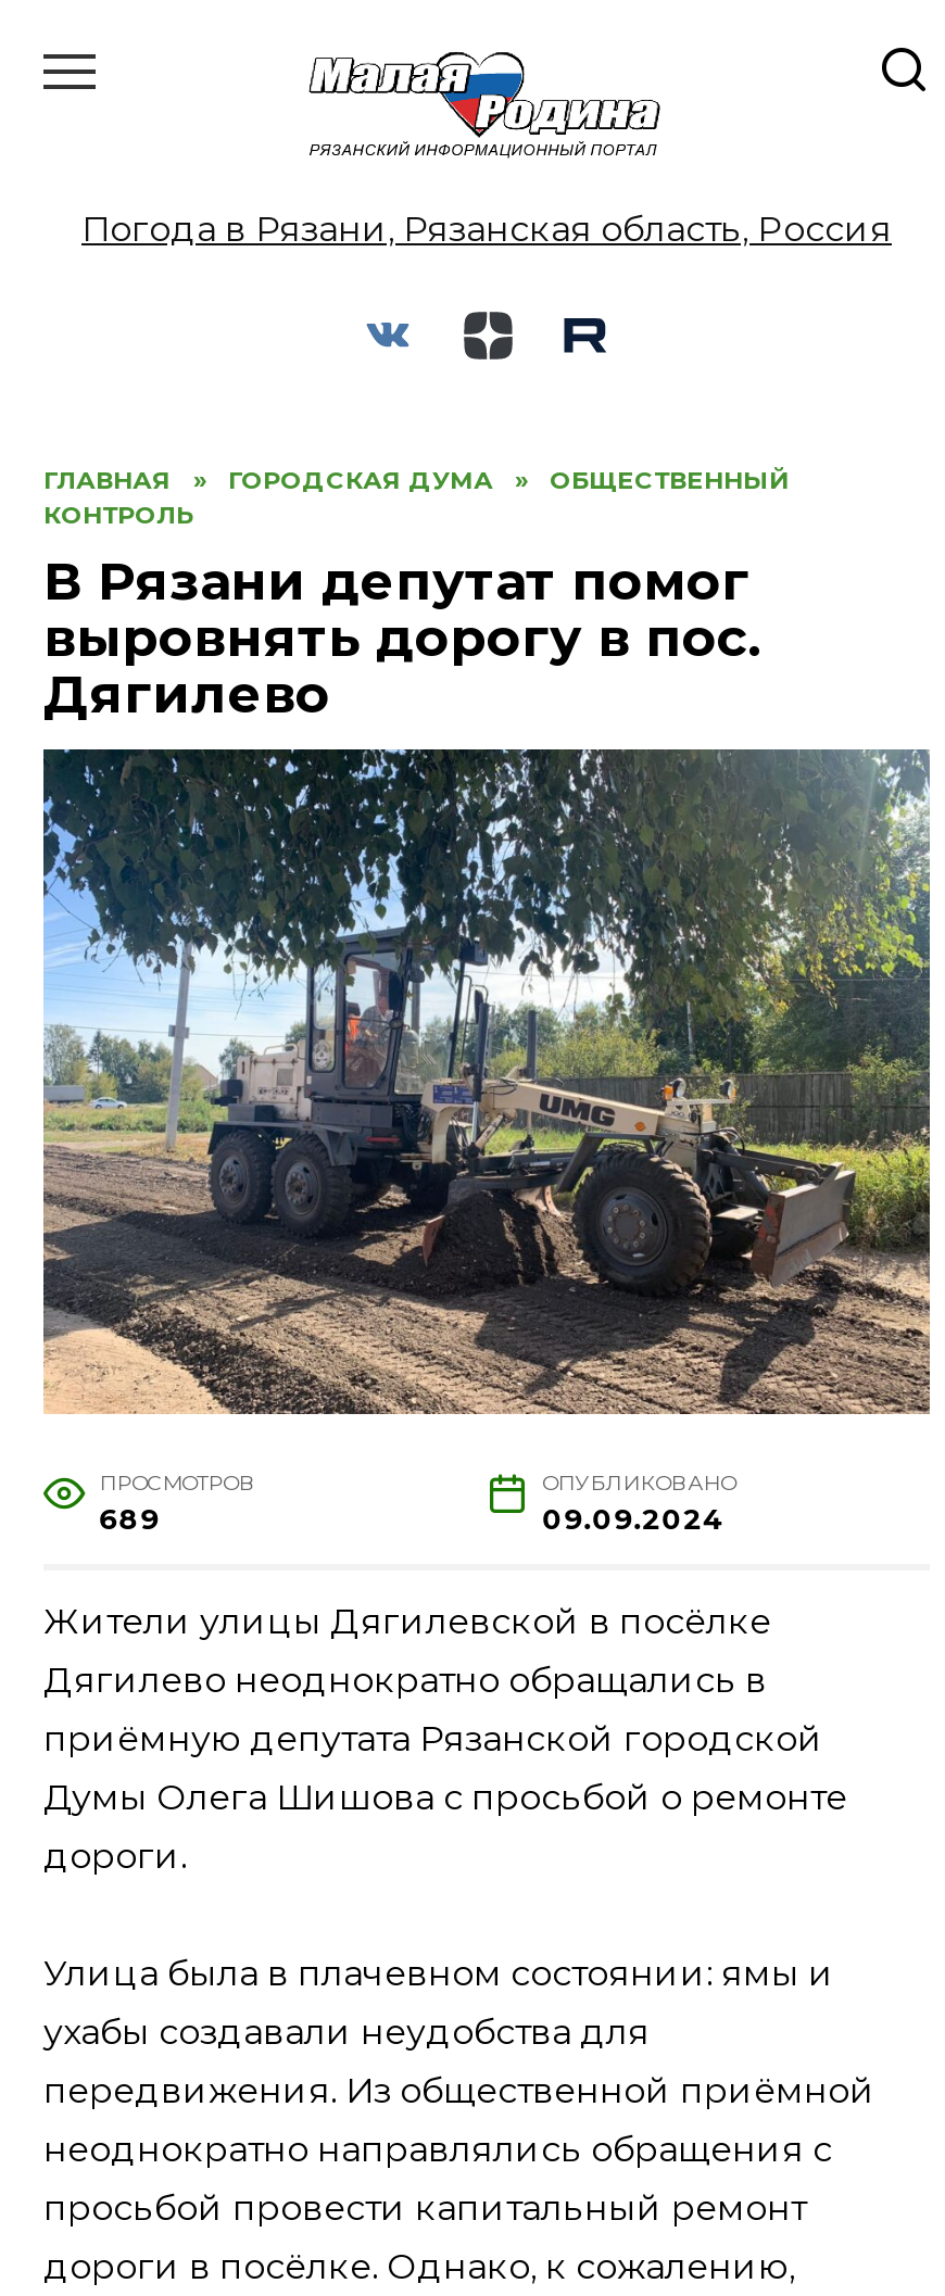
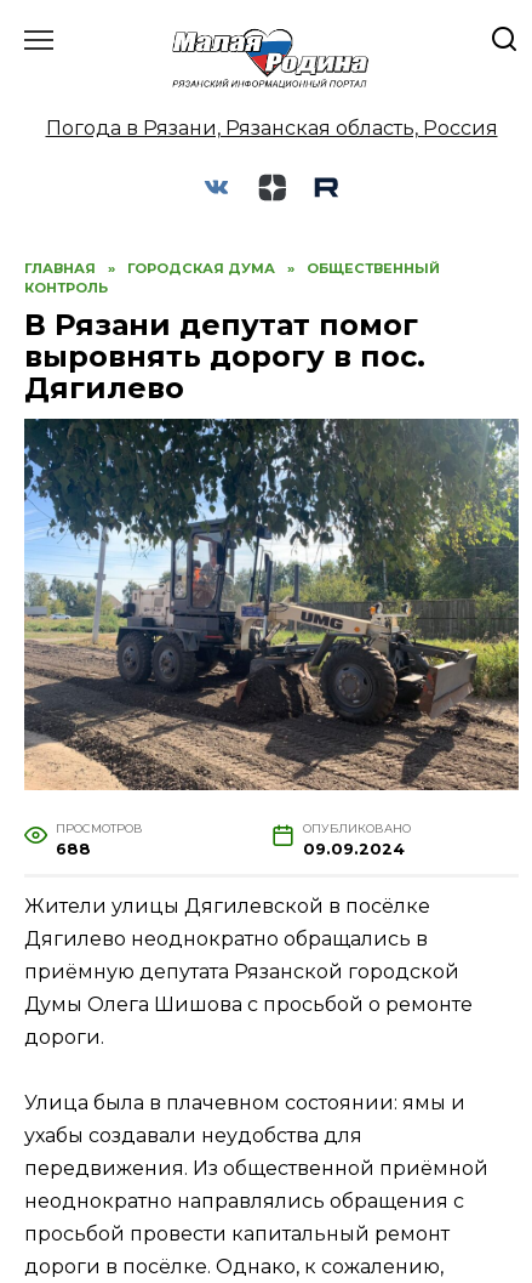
[99,1503,160,1535] 689 -> [55,840,90,858] 688

